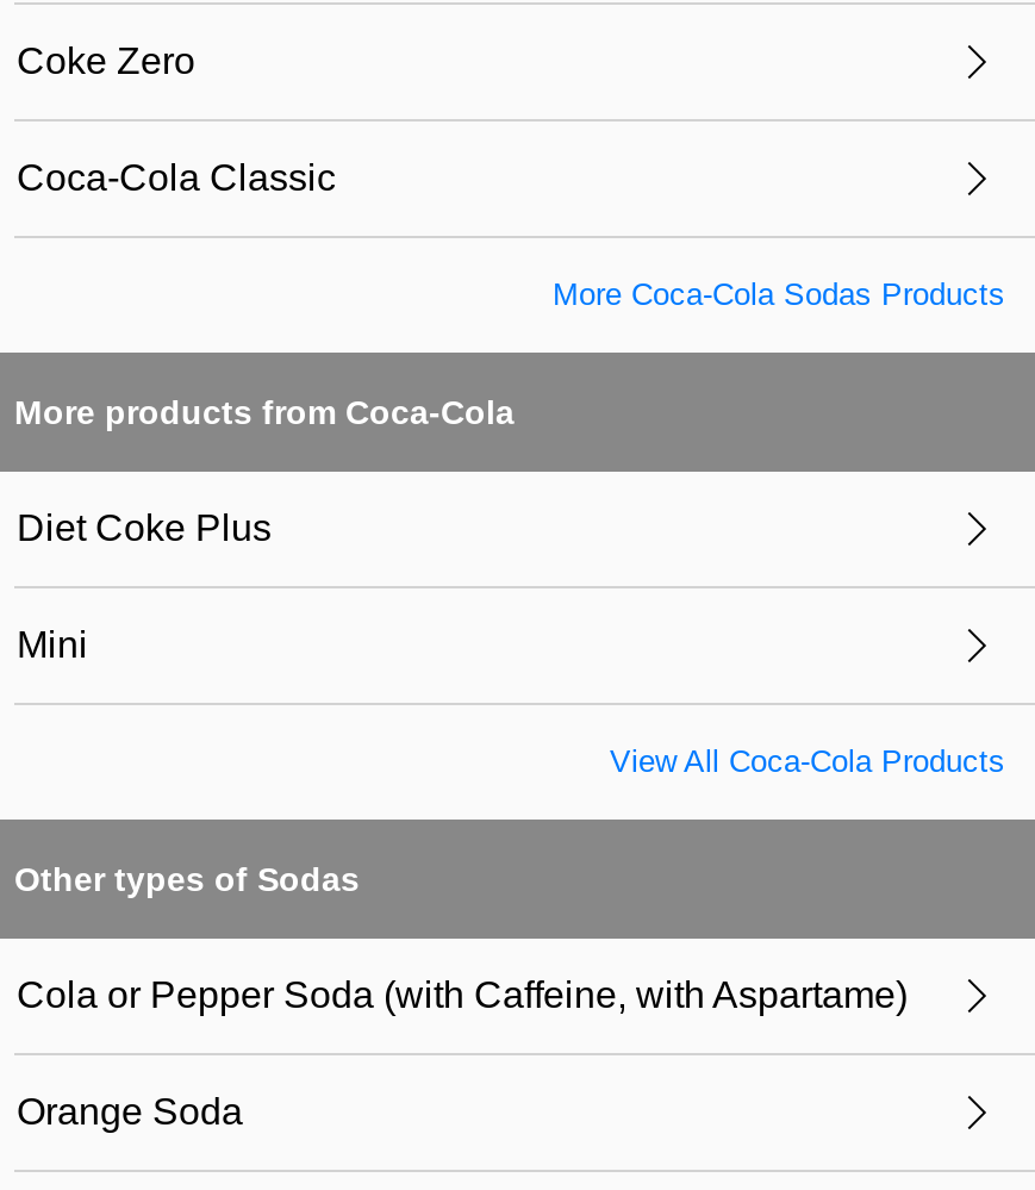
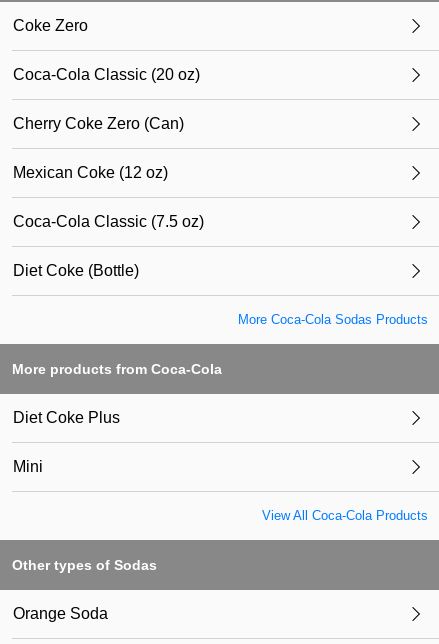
[17,157,336,198] Coca-Cola Classic -> [13,66,204,279] Coca-Cola Classic (20 oz) | Cherry Coke Zero (Can) | Mexican Coke (12 oz) | Coca-Cola Classic (7.5 oz) | Diet Coke (Bottle)
moved [14,276,1005,898] -> [12,312,428,573]: More Coca-Cola Sodas Products | More products from Coca-Cola | Diet Coke Plus | Mini | View All Coca-Cola Products | Other types of Sodas
[17,974,908,1015] Cola or Pepper Soda (with Caffeine, with Aspartame) -> none

